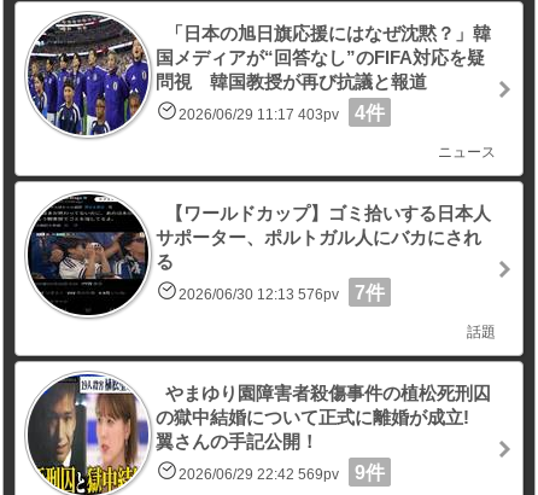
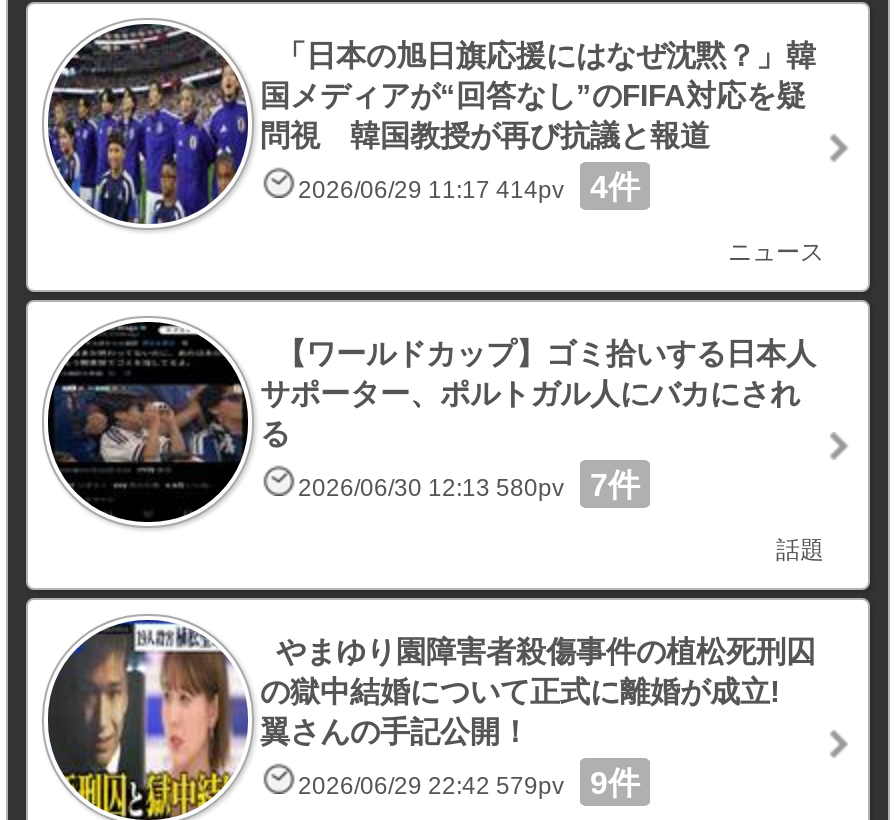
[179,103,385,123] 2026/06/29 11:17 403pv 4件 -> [298,170,640,204] 2026/06/29 11:17 414pv 4件
[179,283,385,303] 2026/06/30 12:13 576pv 7件 -> [298,468,640,502] 2026/06/30 12:13 580pv 7件
[179,462,385,483] 2026/06/29 22:42 569pv 9件 -> [298,766,640,800] 2026/06/29 22:42 579pv 9件

